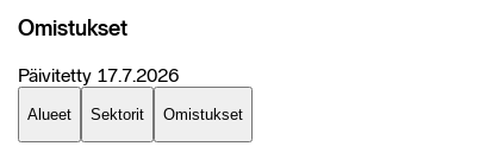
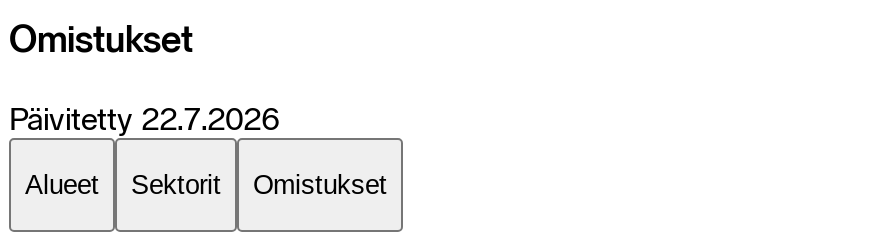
[18,63,179,86] Päivitetty 17.7.2026 -> [9,99,279,137] Päivitetty 22.7.2026

